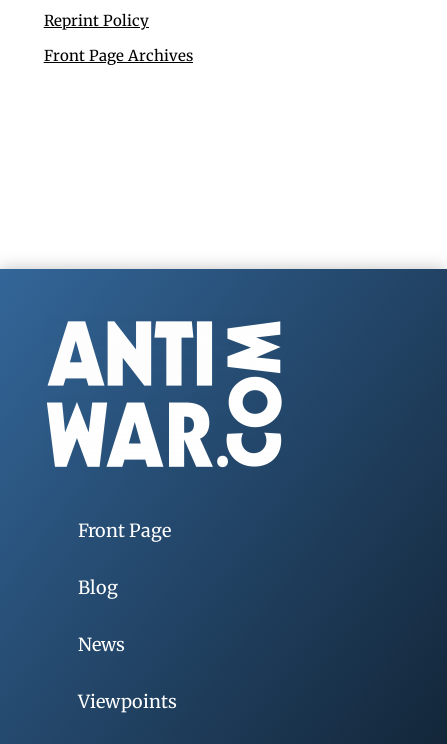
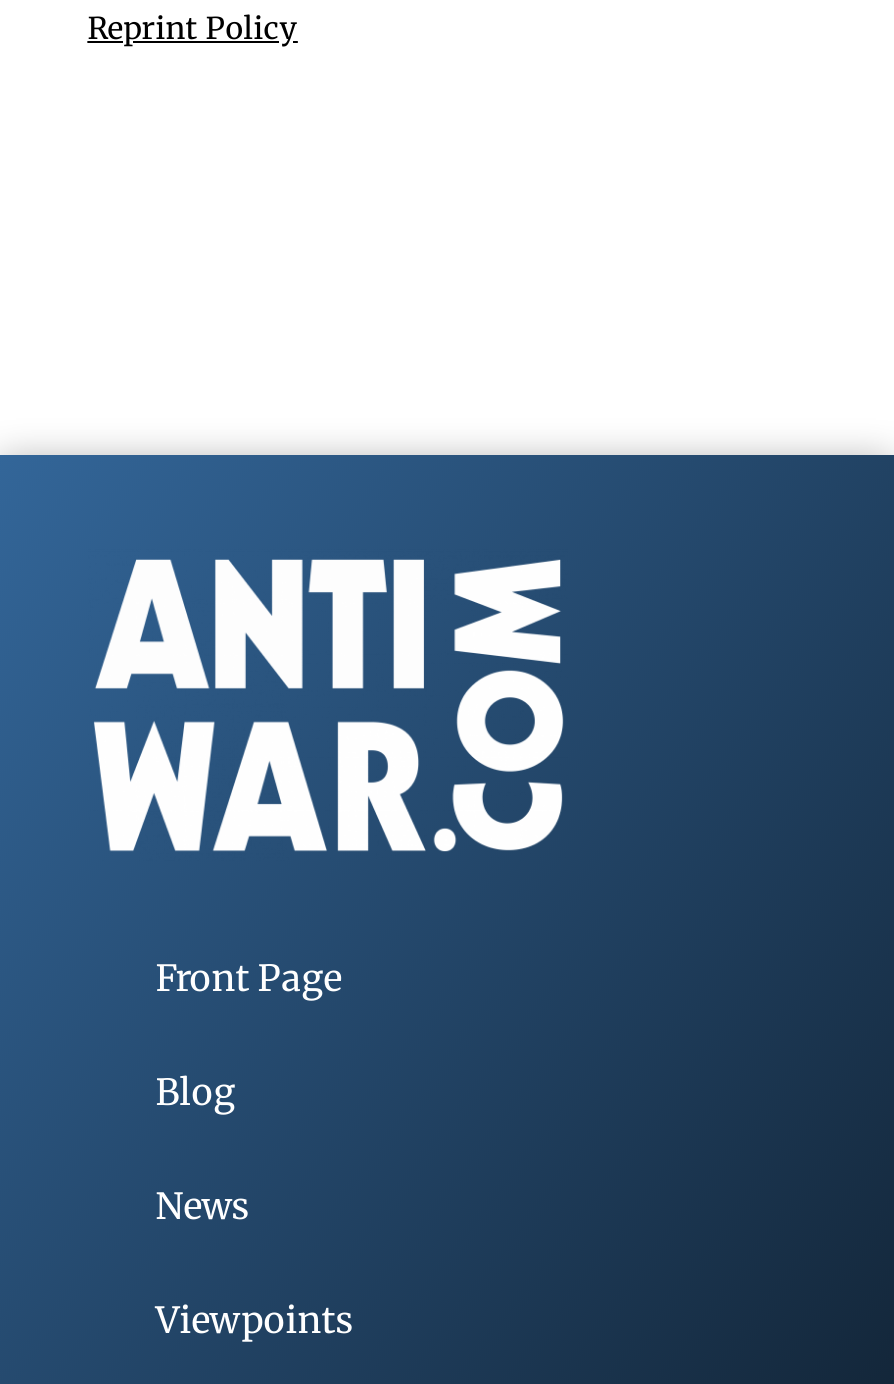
[44,46,193,65] Front Page Archives -> none

